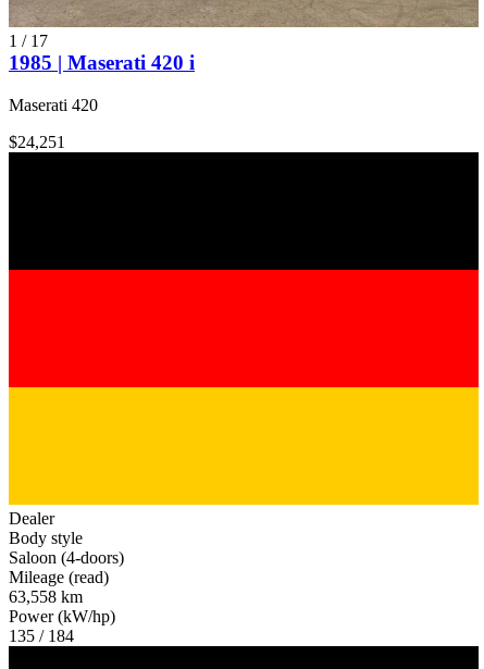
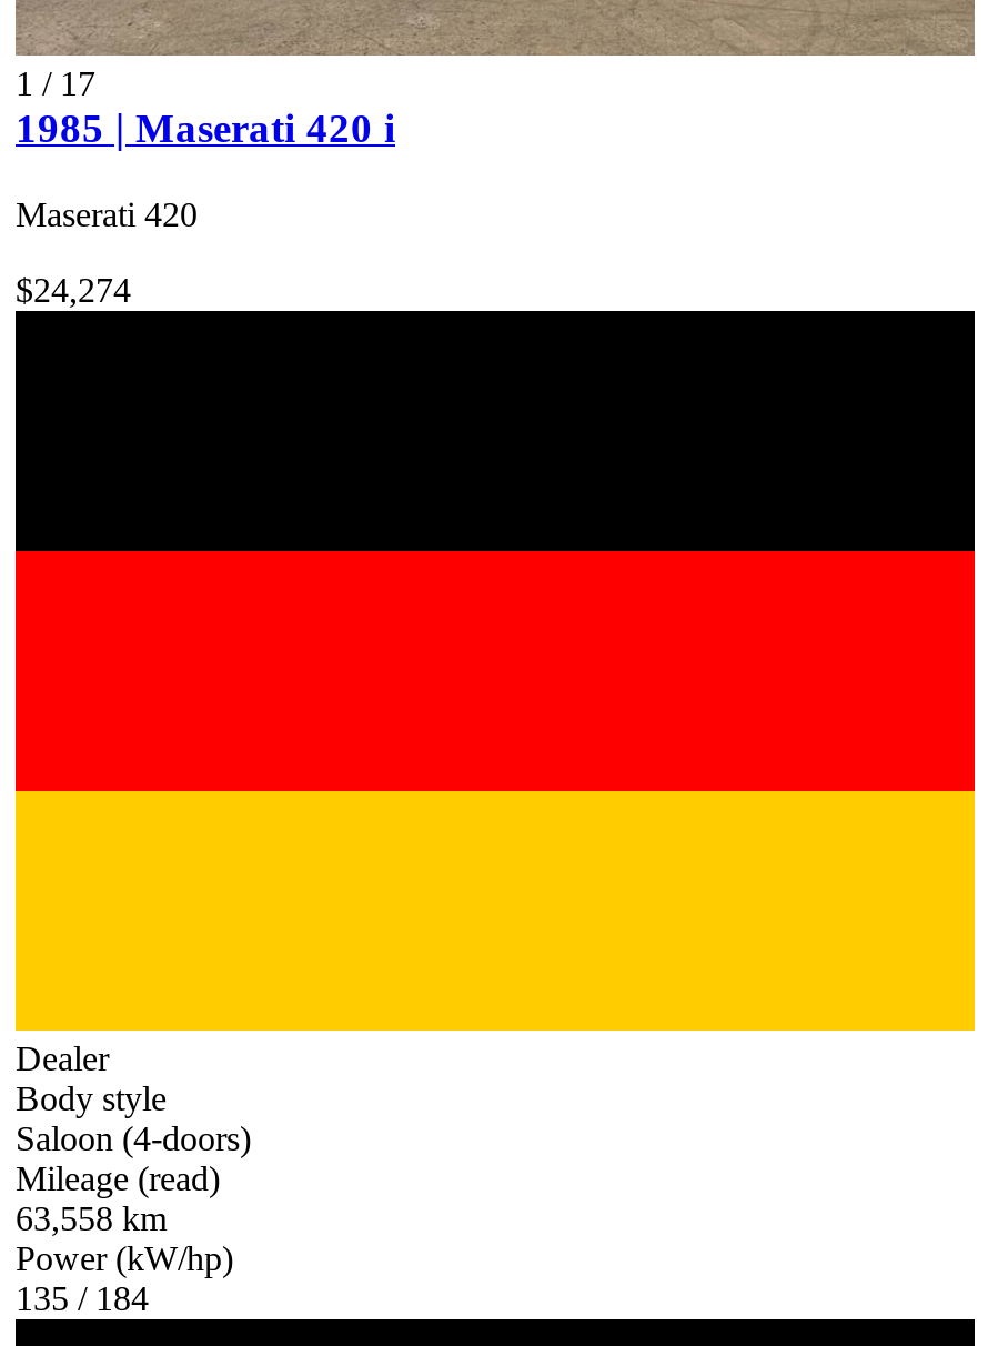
[9,133,65,151] $24,251 -> [16,271,131,309] $24,274

